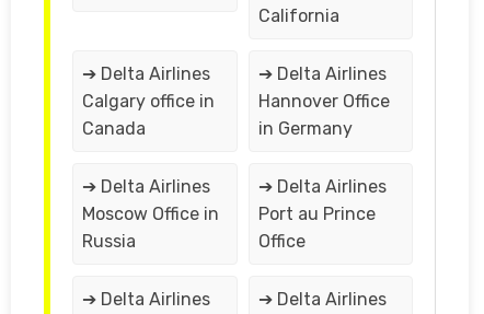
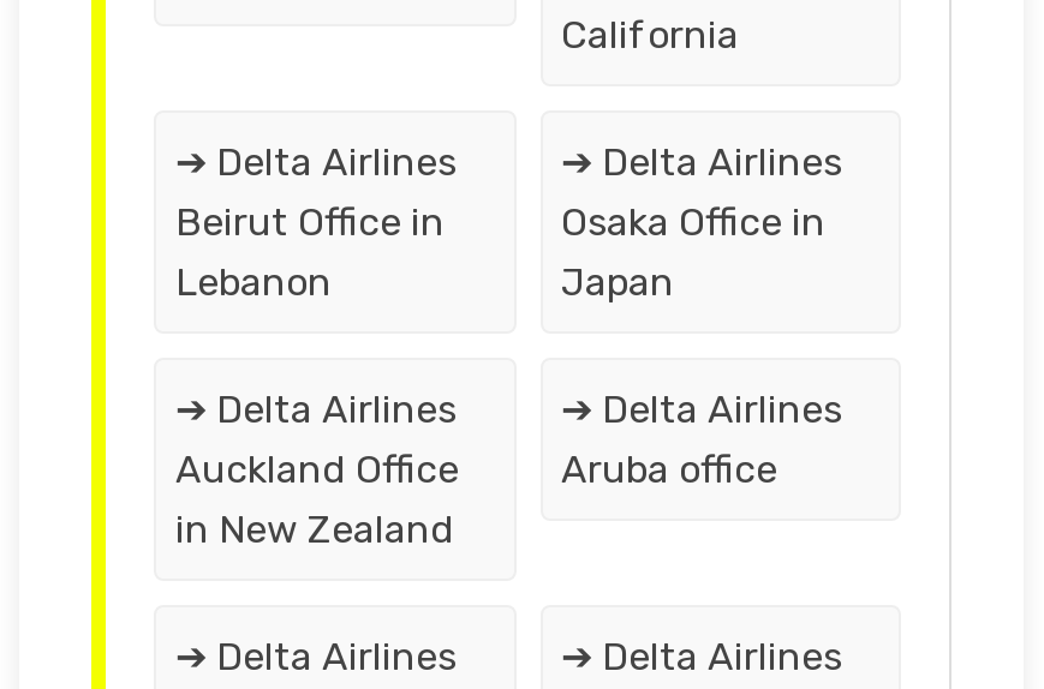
[82,90,215,139] Calgary office in | Canada -> [175,199,445,304] Beirut Office in | Lebanon
[258,90,389,139] Hannover Office | in Germany -> [561,199,825,304] Osaka Office in | Japan
[82,203,219,251] Moscow Office in | Russia -> [175,446,459,551] Auckland Office | in New Zealand
[258,203,375,251] Port au Prince | Office -> [561,446,777,491] Aruba office

